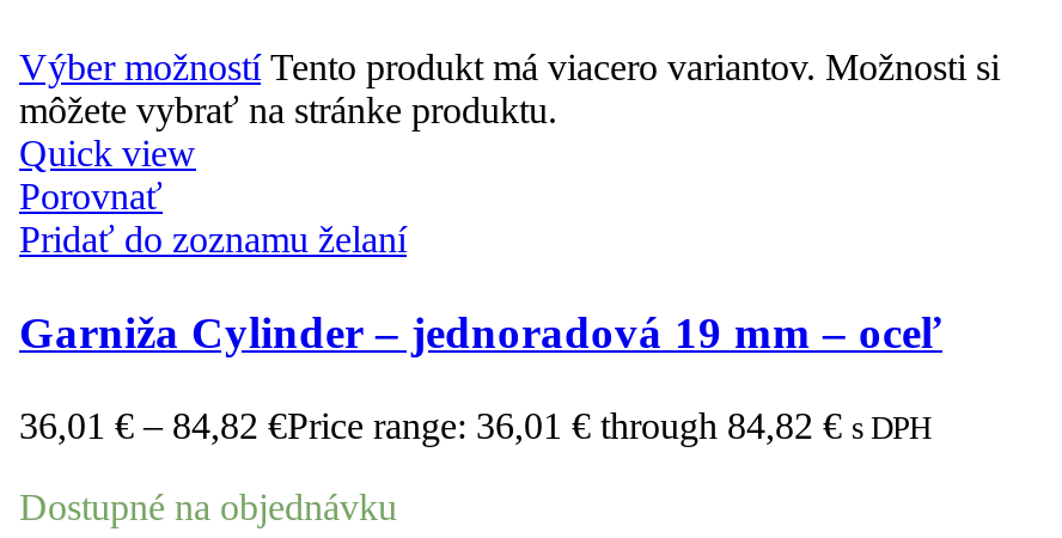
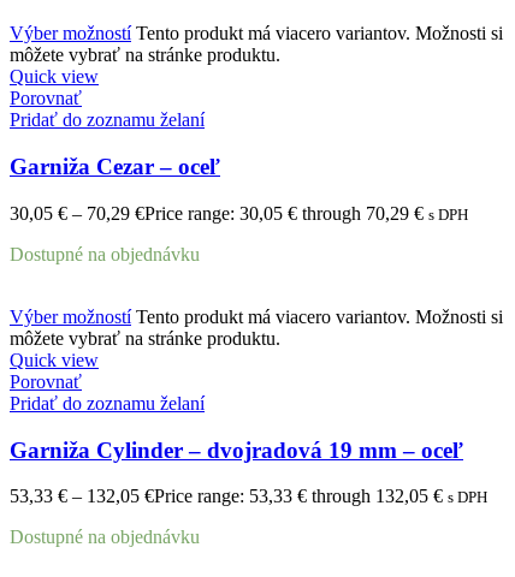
[19,308,942,446] Garniža Cylinder – jednoradová 19 mm – oceľ | 36,01 € – 84,82 €Price range: 36,01 € through 84,82 € s DPH -> [10,154,503,506] Garniža Cezar – oceľ | 30,05 € – 70,29 €Price range: 30,05 € through 70,29 € s DPH | Dostupné na objednávku | Výber možností Tento produkt má viacero variantov. Možnosti si | môžete vybrať na stránke produktu. | Quick view | Porovnať | Pridať do zoznamu želaní | Garniža Cylinder – dvojradová 19 mm – oceľ | 53,33 € – 132,05 €Price range: 53,33 € through 132,05 € s DPH

